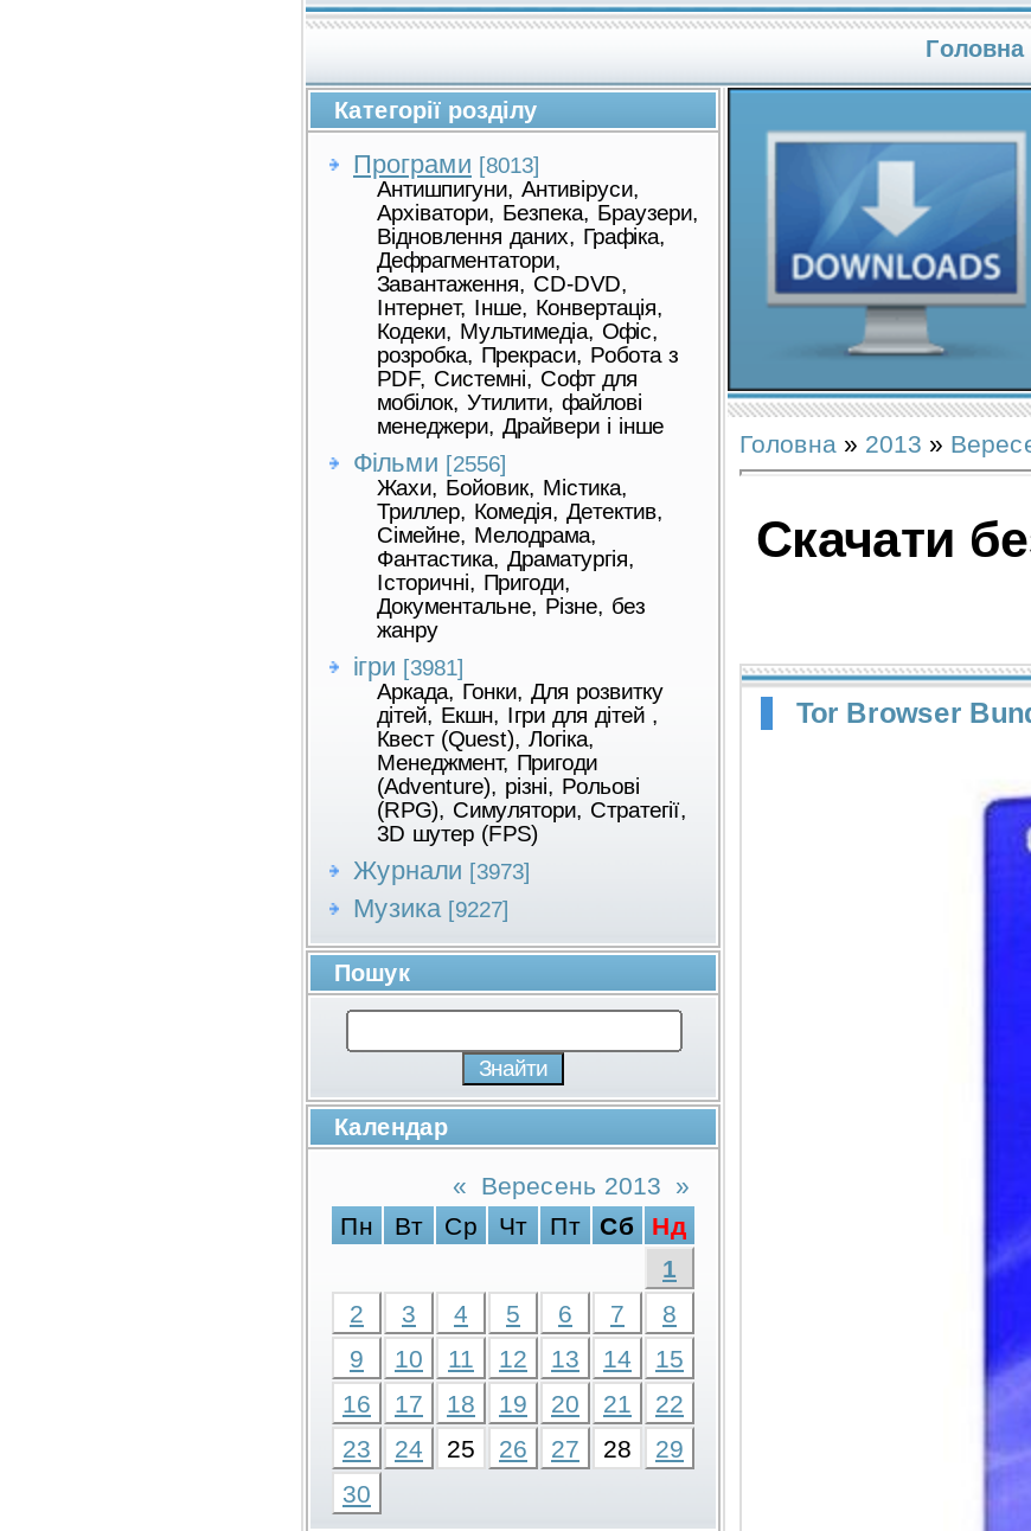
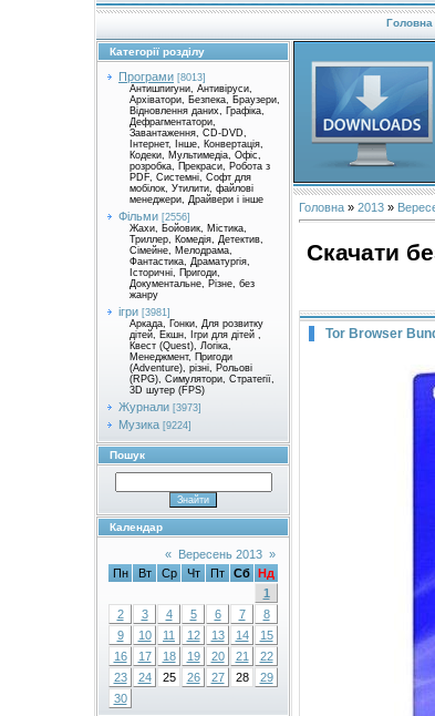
[353,893,510,922] Музика [9227] -> [118,418,191,431] Музика [9224]

